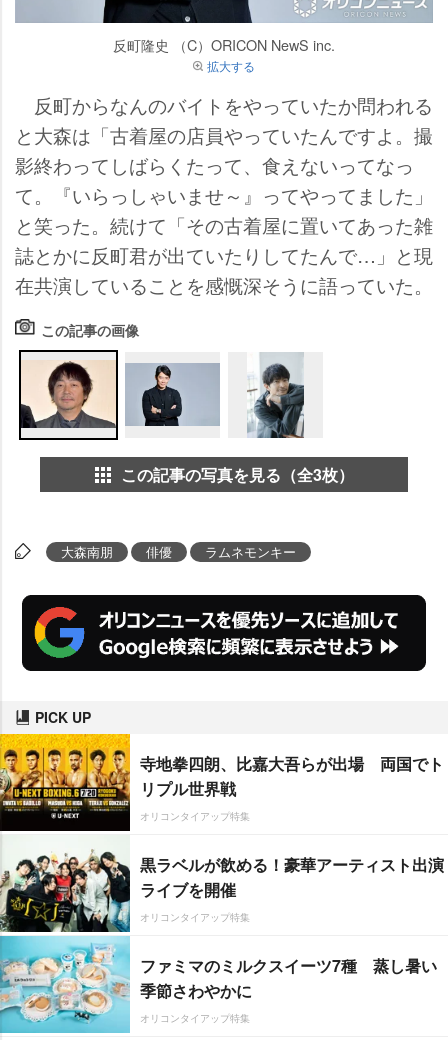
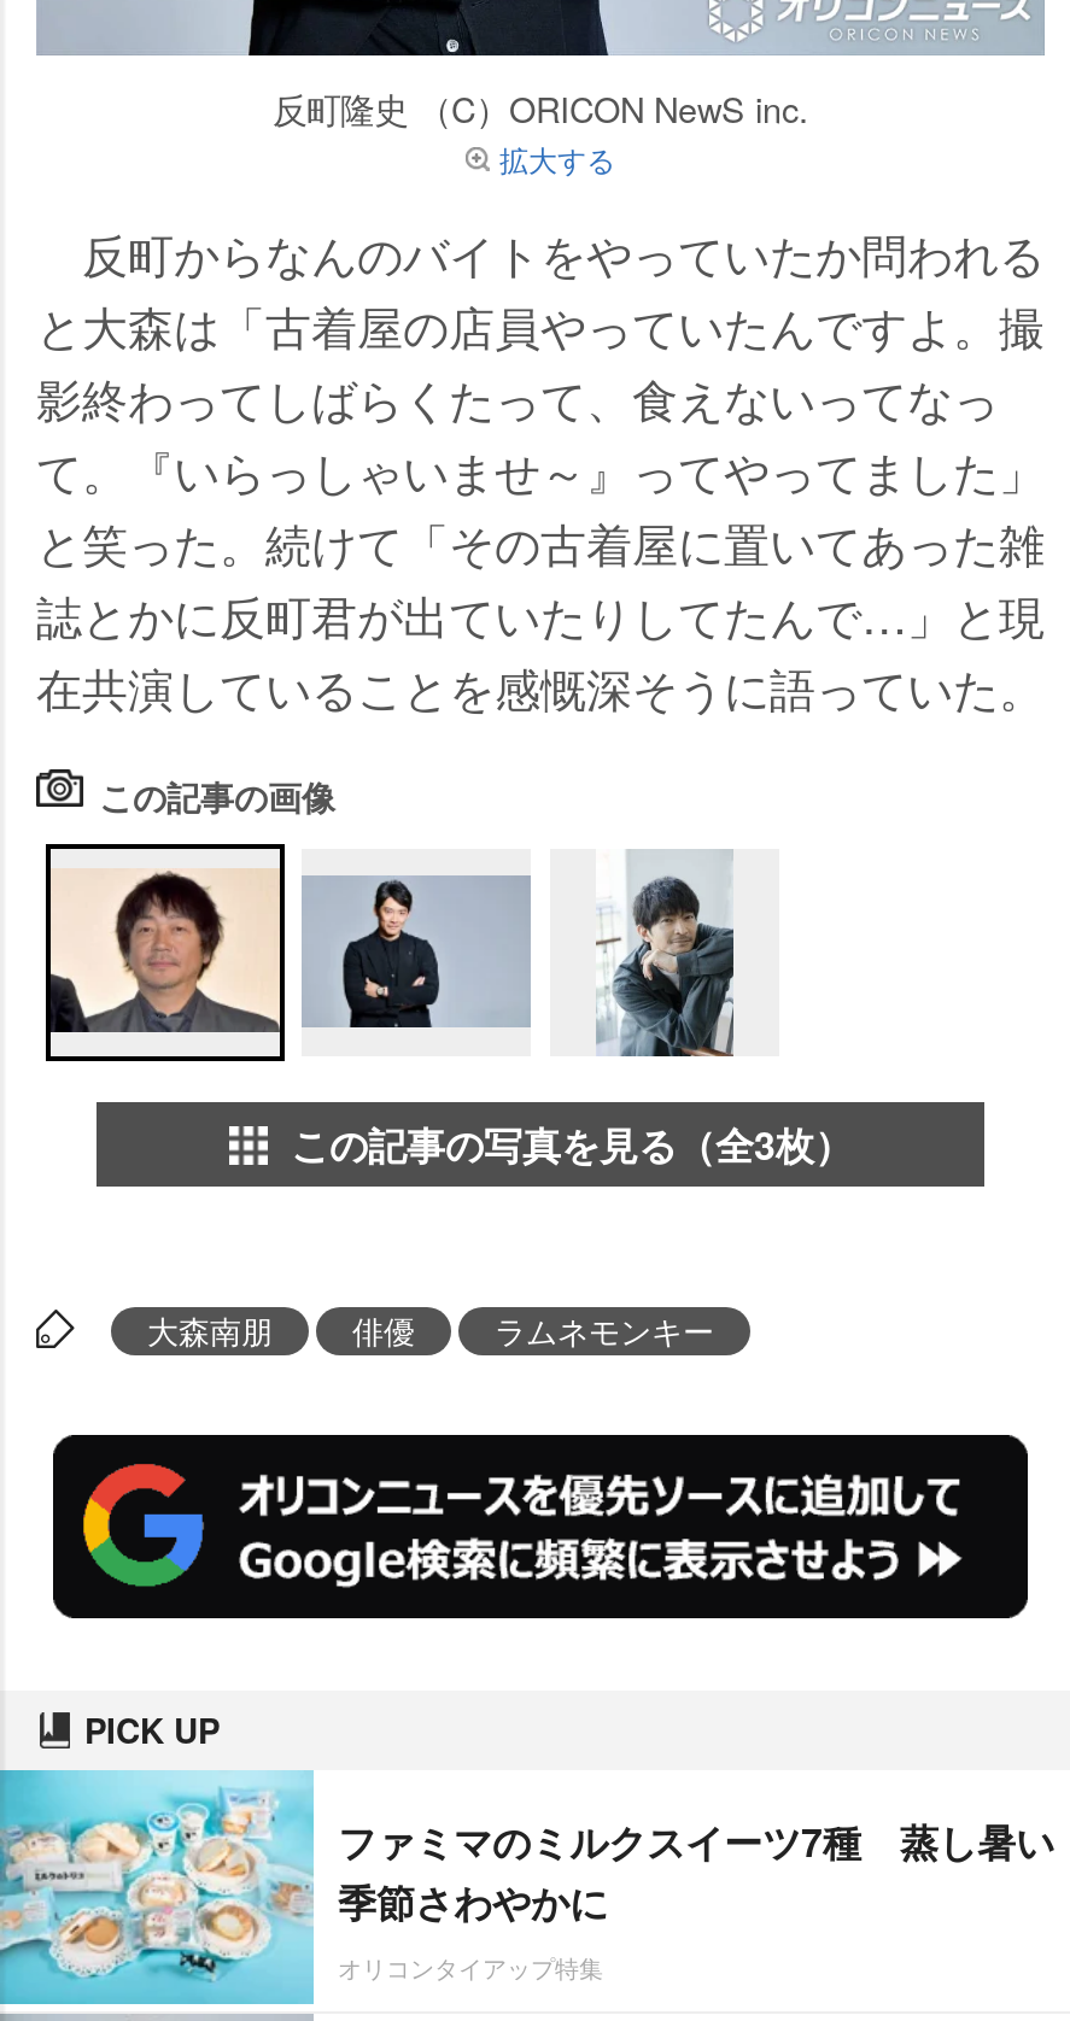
[3,733,444,933] [image] | 寺地拳四朗、比嘉大吾らが出場 両国でト | リプル世界戦 | オリコンタイアップ特集 | 黒ラベルが飲める！豪華アーティスト出演 | ライブを開催 | オリコンタイアップ特集 -> none

